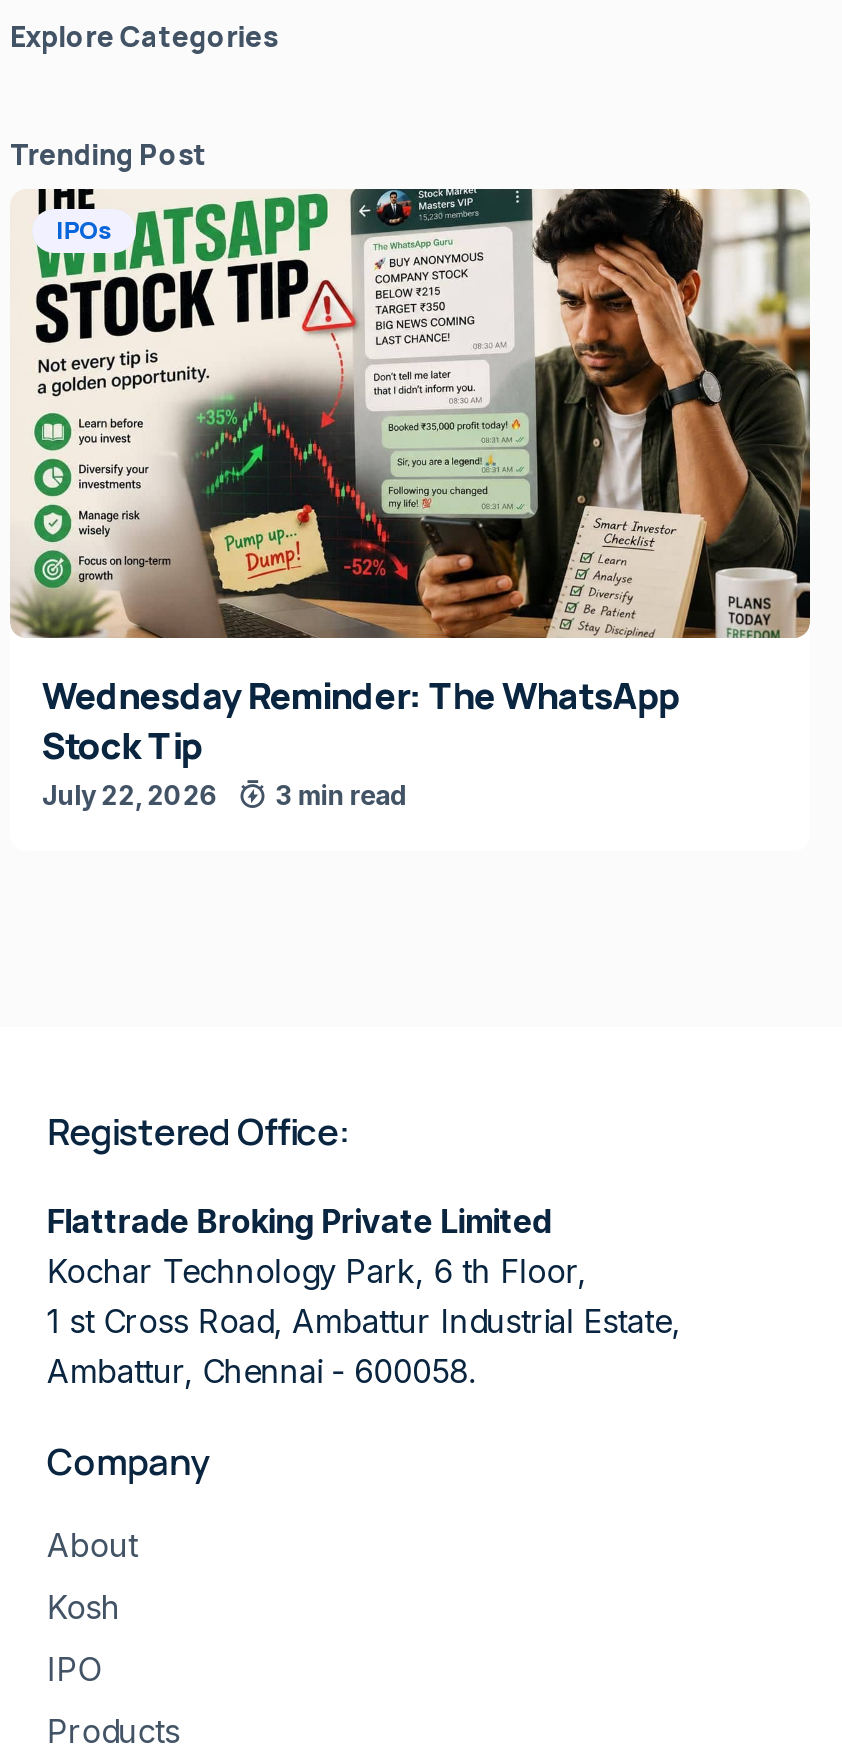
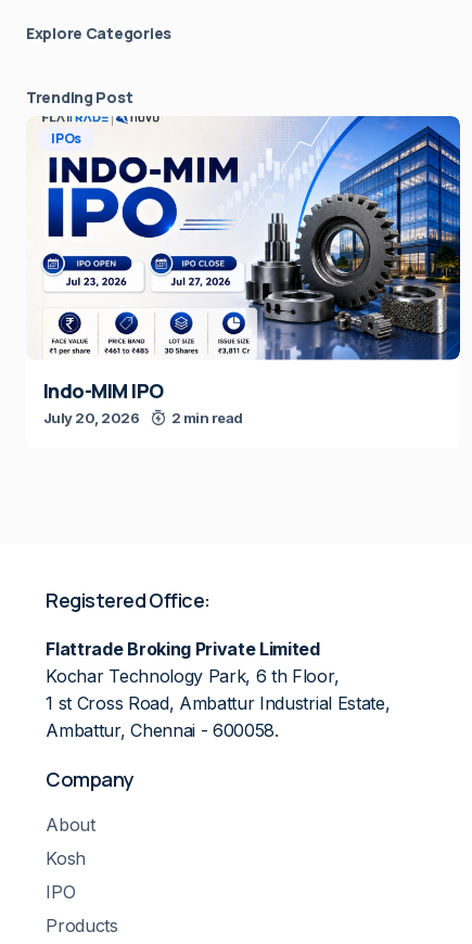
[10,187,812,810] [image] | Wednesday Reminder: The WhatsApp | Stock Tip | July 22, 2026 | 3 min read -> [28,115,461,426] [image] | Indo-MIM IPO | July 20, 2026 | 2 min read

